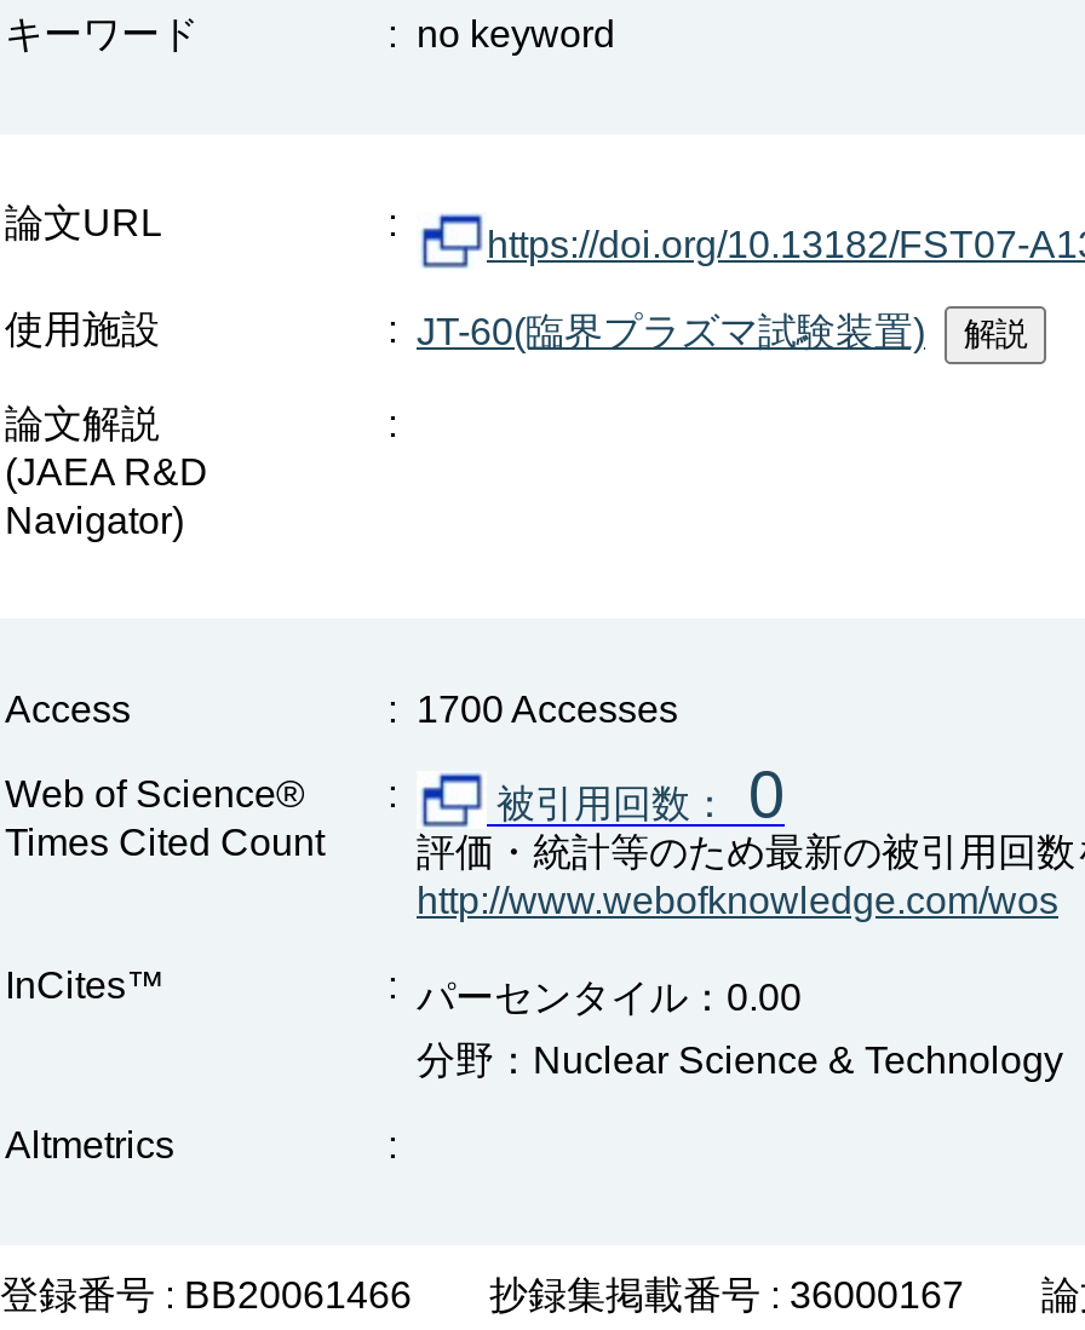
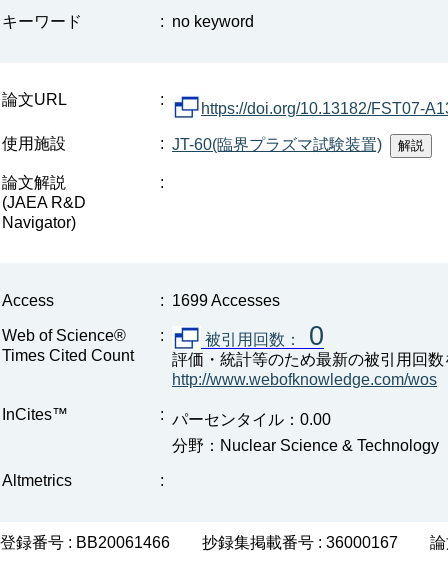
[387,688,678,729] : 1700 Accesses -> [160,292,280,309] : 1699 Accesses

